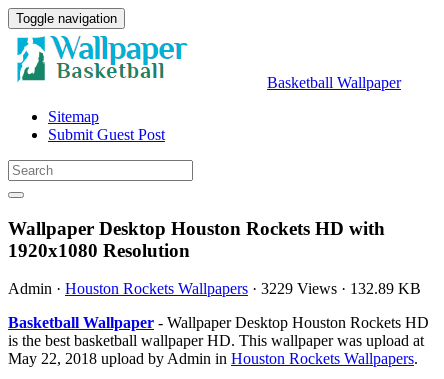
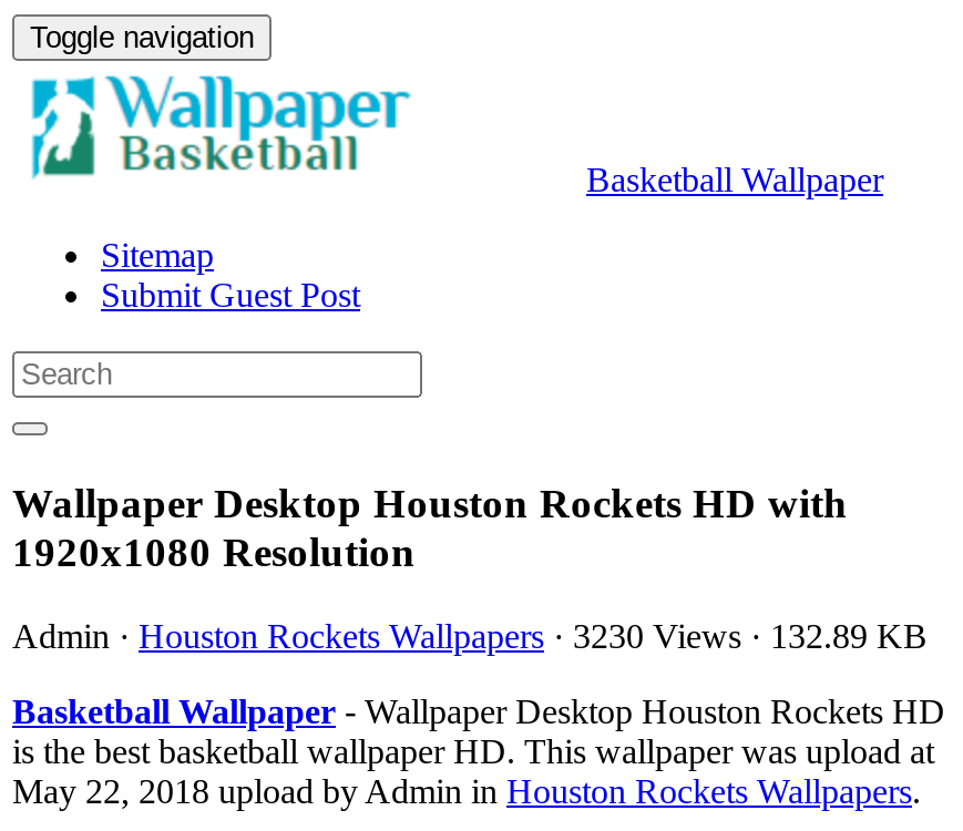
[8,280,421,297] Admin · Houston Rockets Wallpapers · 3229 Views · 132.89 KB -> [12,618,928,656] Admin · Houston Rockets Wallpapers · 3230 Views · 132.89 KB

